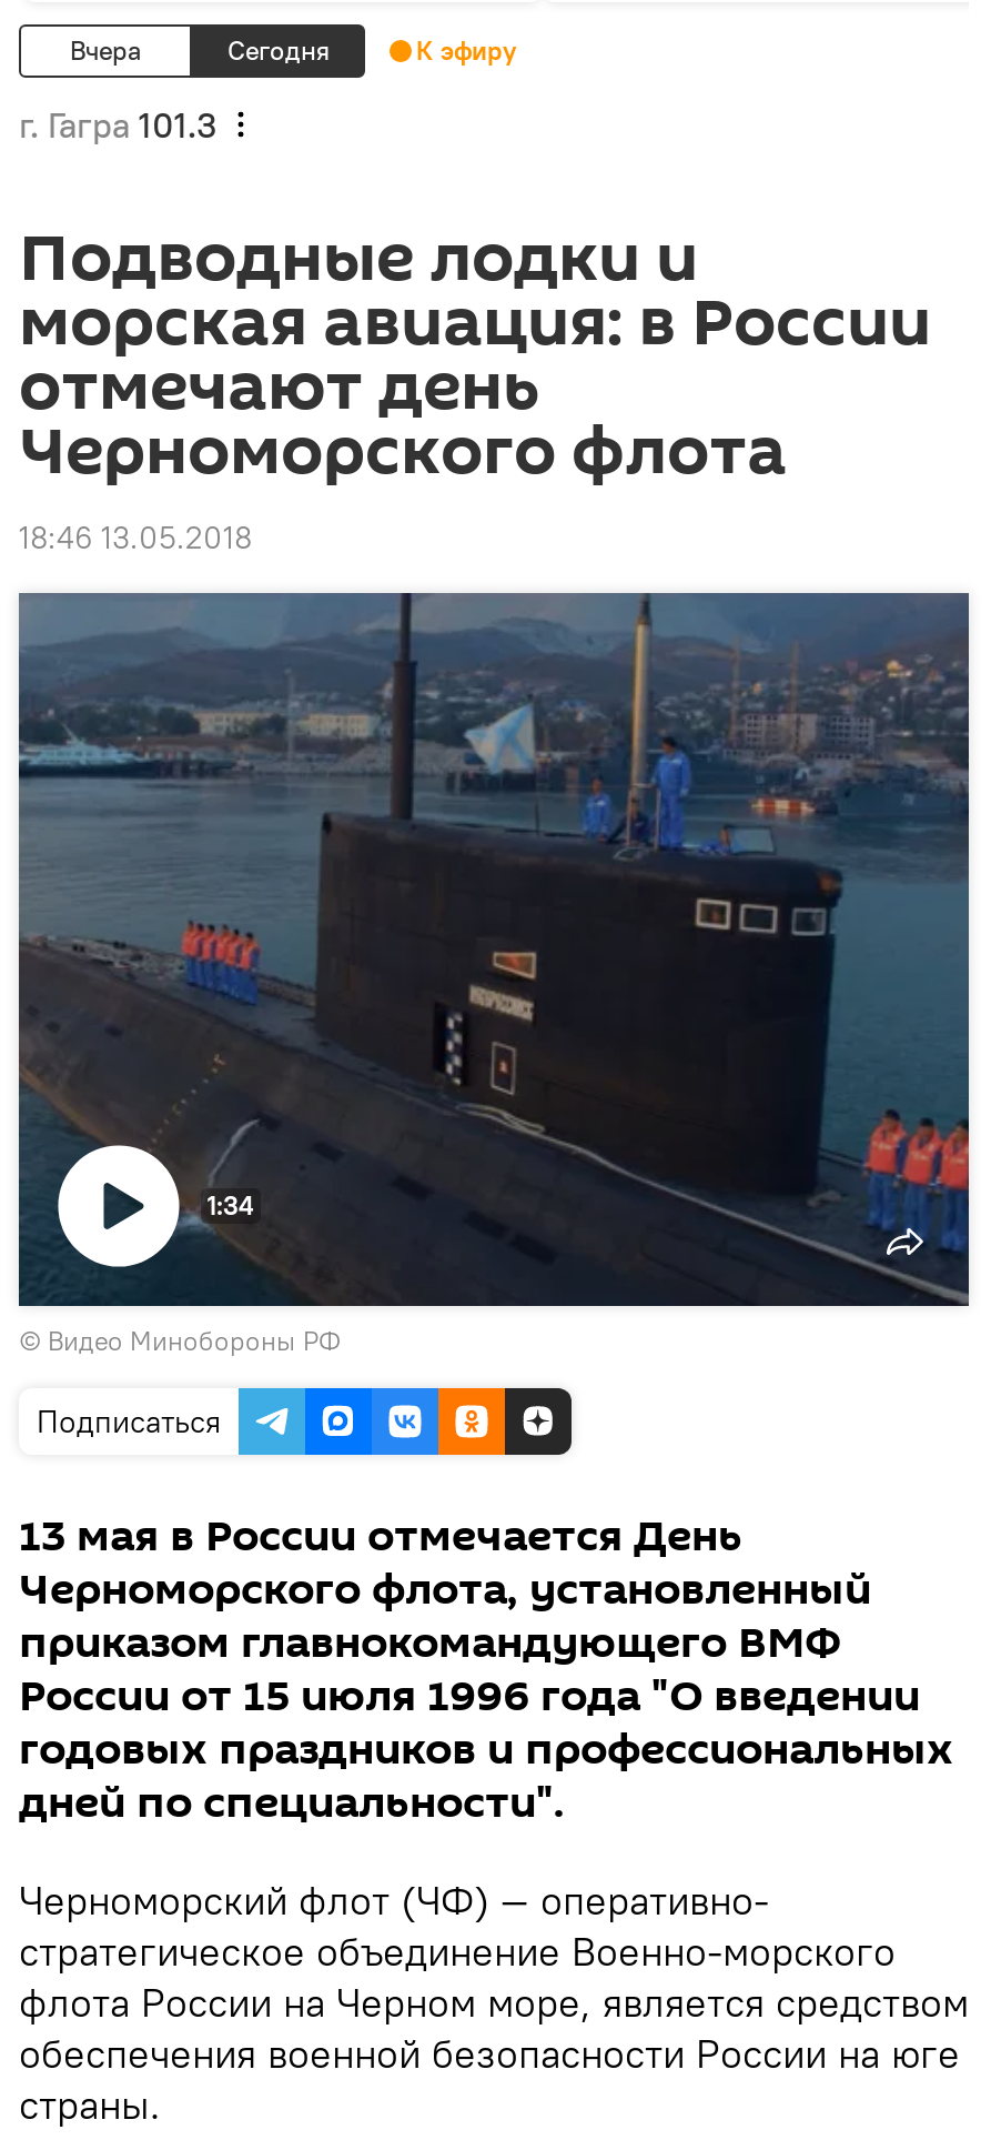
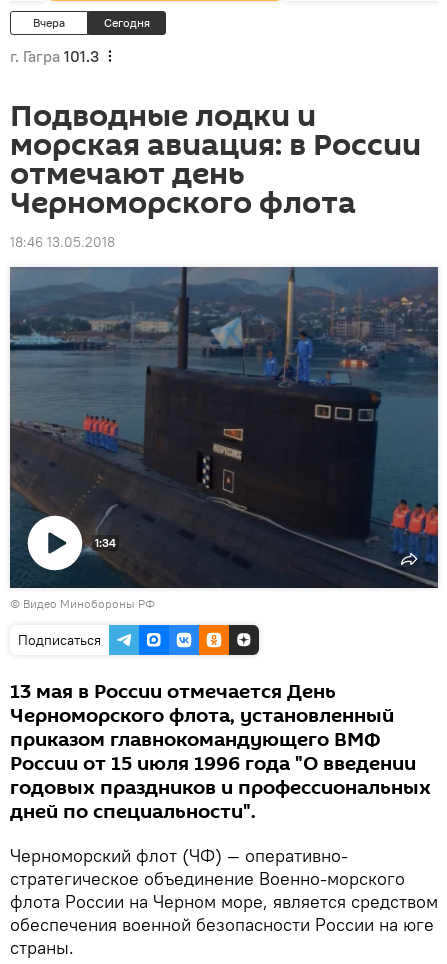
[416,33,516,67] К эфиру -> none

